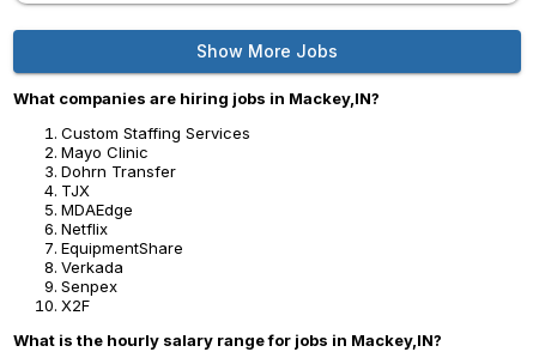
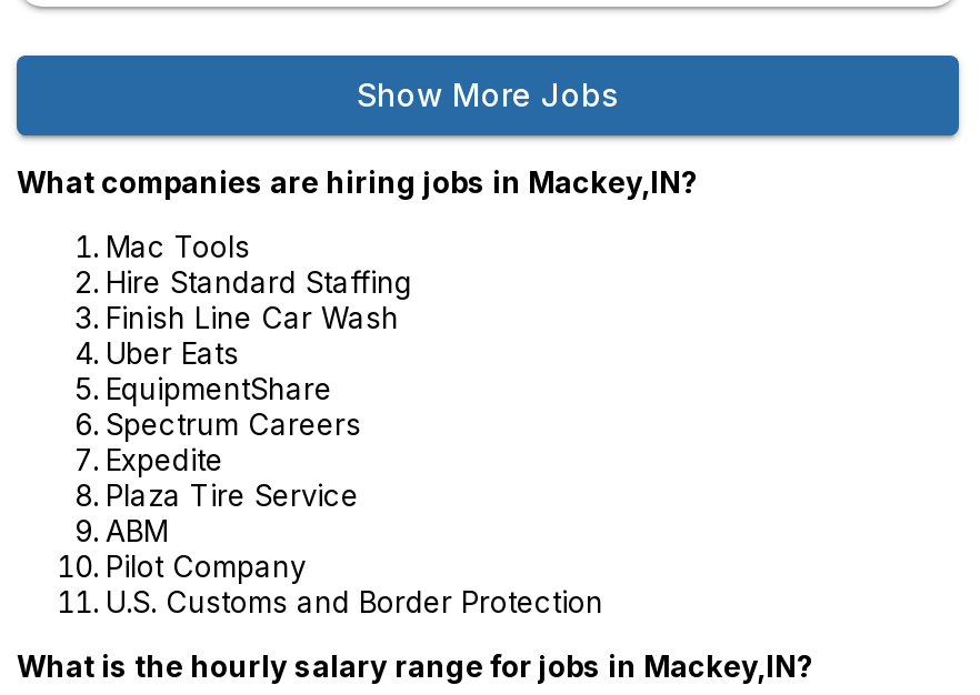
[61,123,250,238] Custom Staffing Services | Mayo Clinic | Dohrn Transfer | TJX | MDAEdge | Netflix -> [106,229,412,371] Mac Tools | Hire Standard Staffing | Finish Line Car Wash | Uber Eats
moved [61,238,183,257] -> [106,371,332,406]: EquipmentShare
[61,257,123,315] Verkada | Senpex | X2F -> [106,406,603,620] Spectrum Careers | Expedite | Plaza Tire Service | ABM | Pilot Company | U.S. Customs and Border Protection

